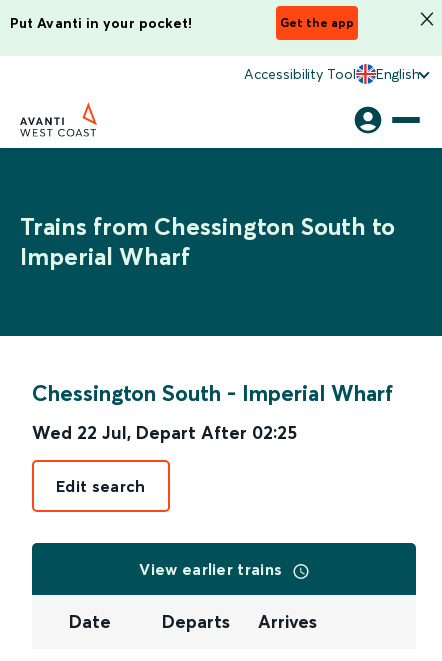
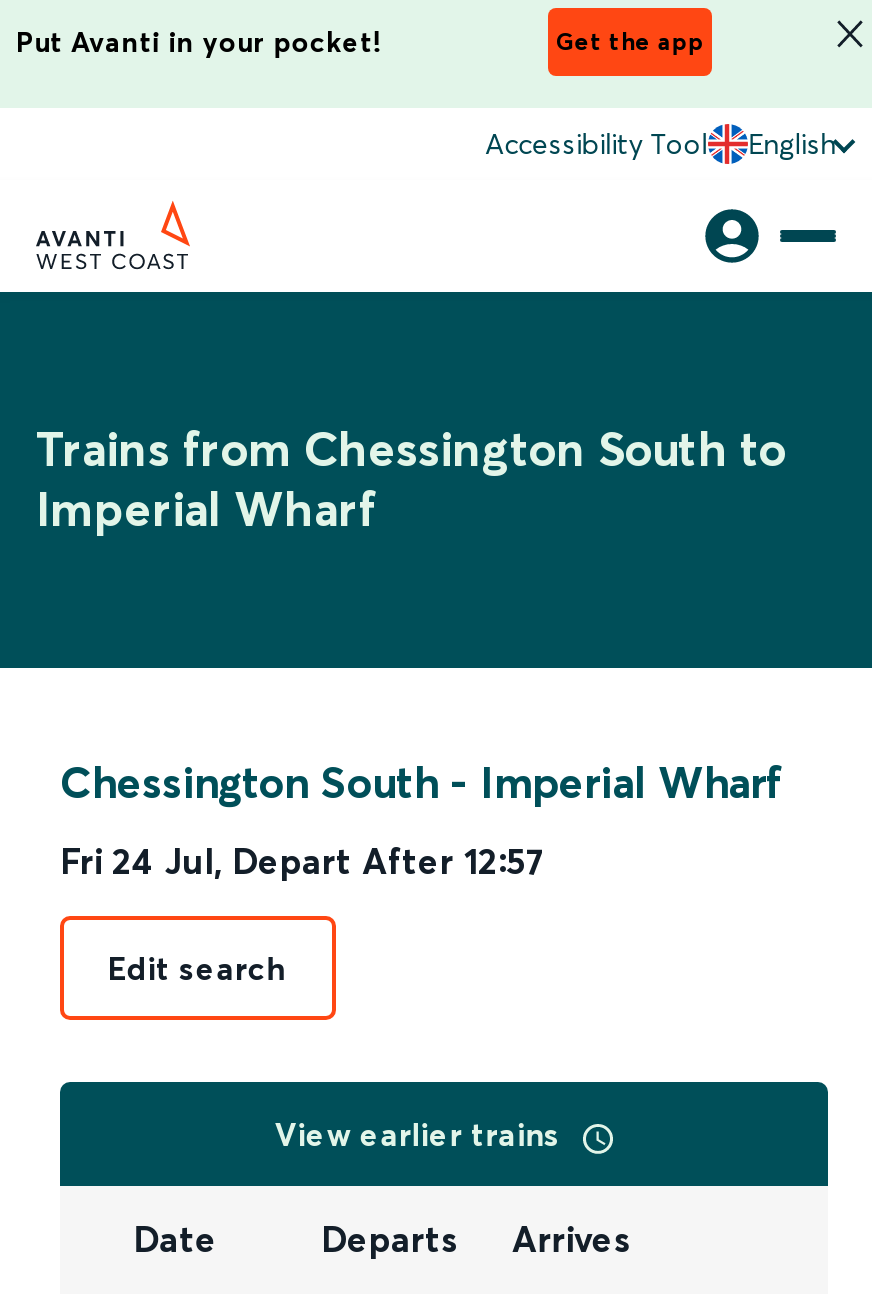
[32,421,297,444] Wed 22 Jul, Depart After 02:25 -> [60,838,546,884] Fri 24 Jul, Depart After 12:57

